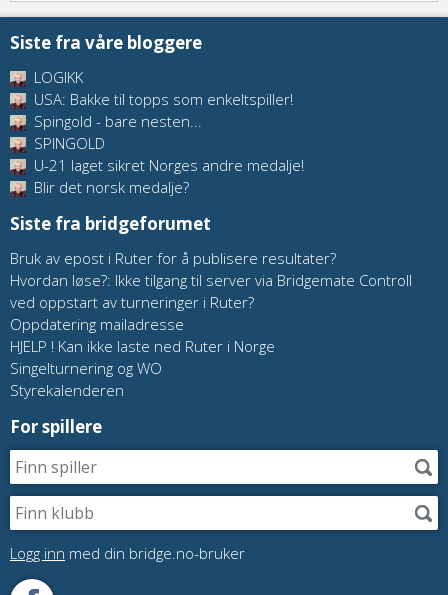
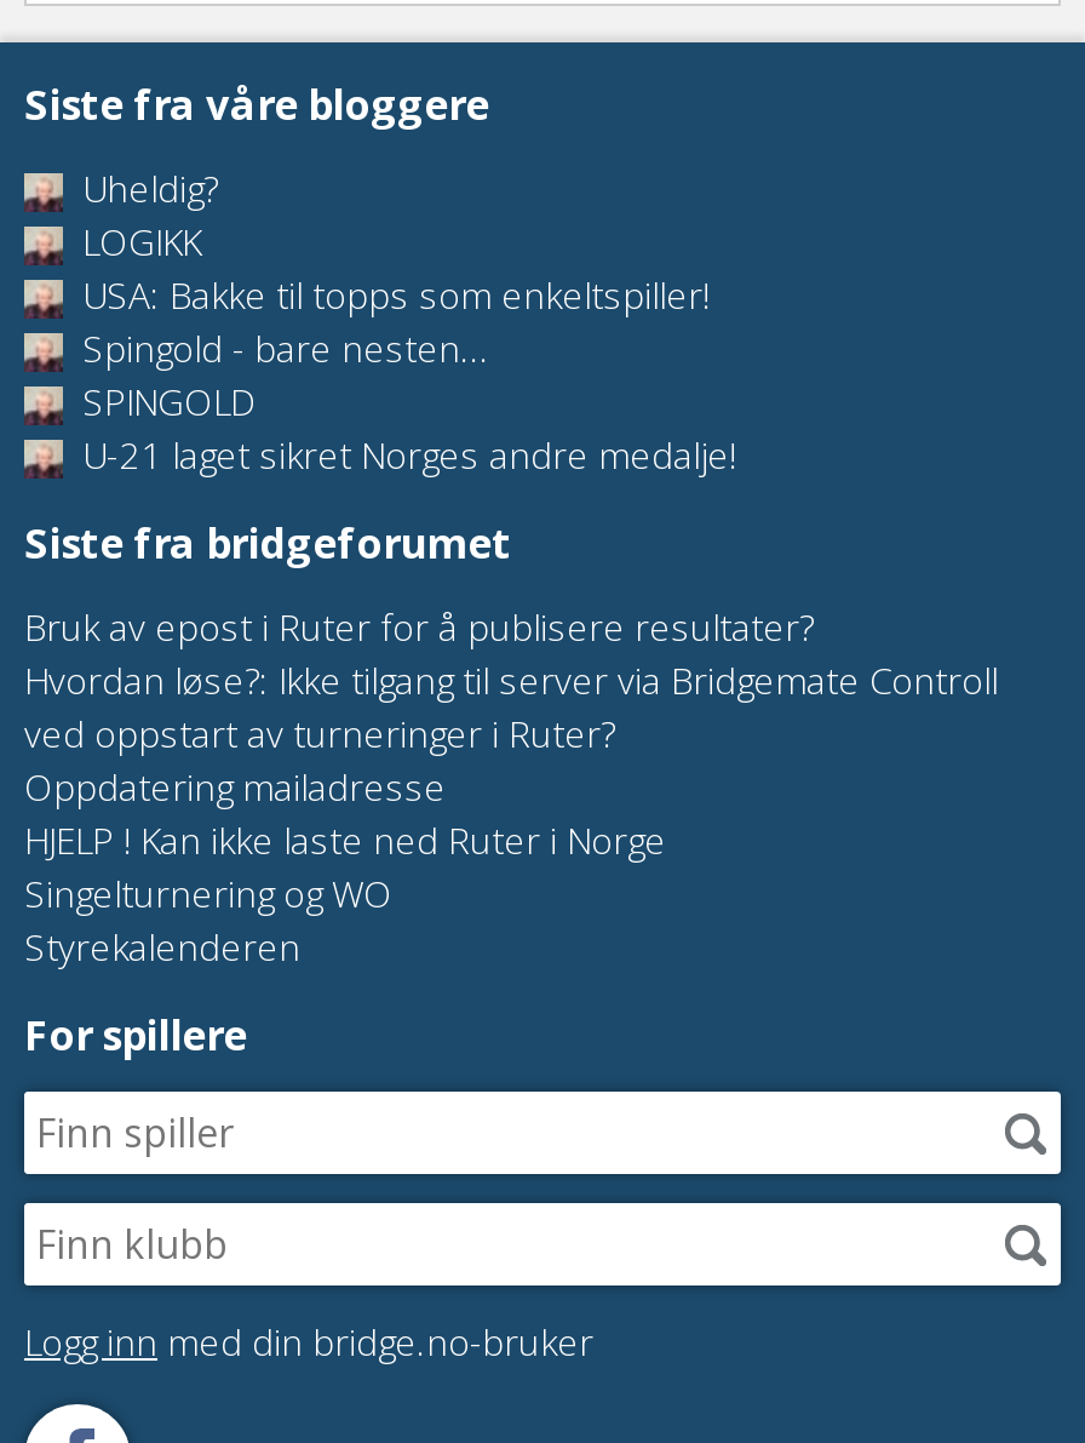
none -> [73,164,218,213] Uheldig?
moved [30,67,304,175] -> [73,218,736,479]: LOGIKK | USA: Bakke til topps som enkeltspiller! | Spingold - bare nesten... | SPINGOLD | U-21 laget sikret Norges andre medalje!
[30,177,189,197] Blir det norsk medalje? -> none

